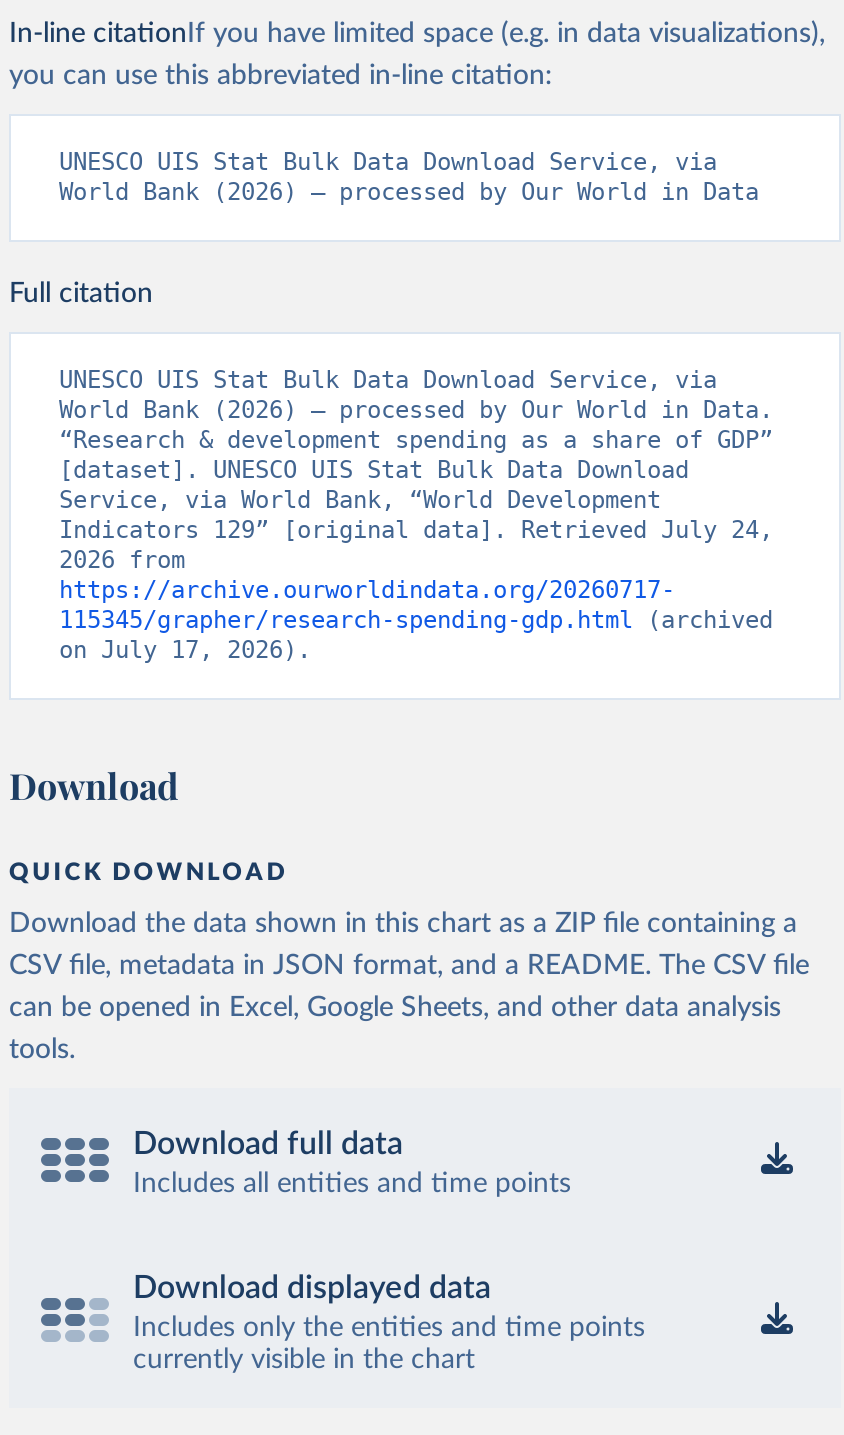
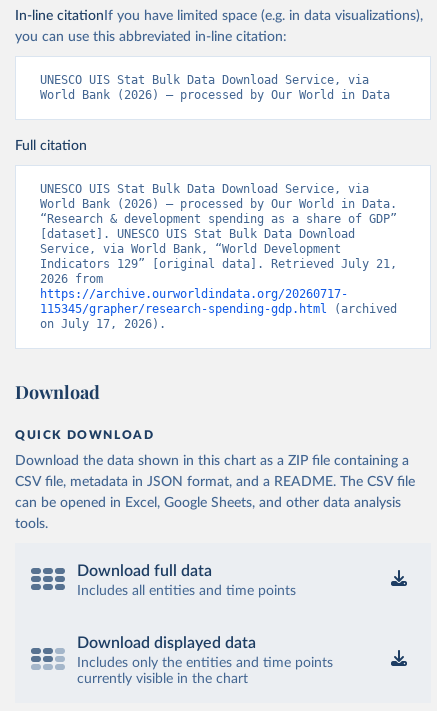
[59,516,773,544] Indicators 129” [original data]. Retrieved July 24, -> [40,257,397,271] Indicators 129” [original data]. Retrieved July 21,

